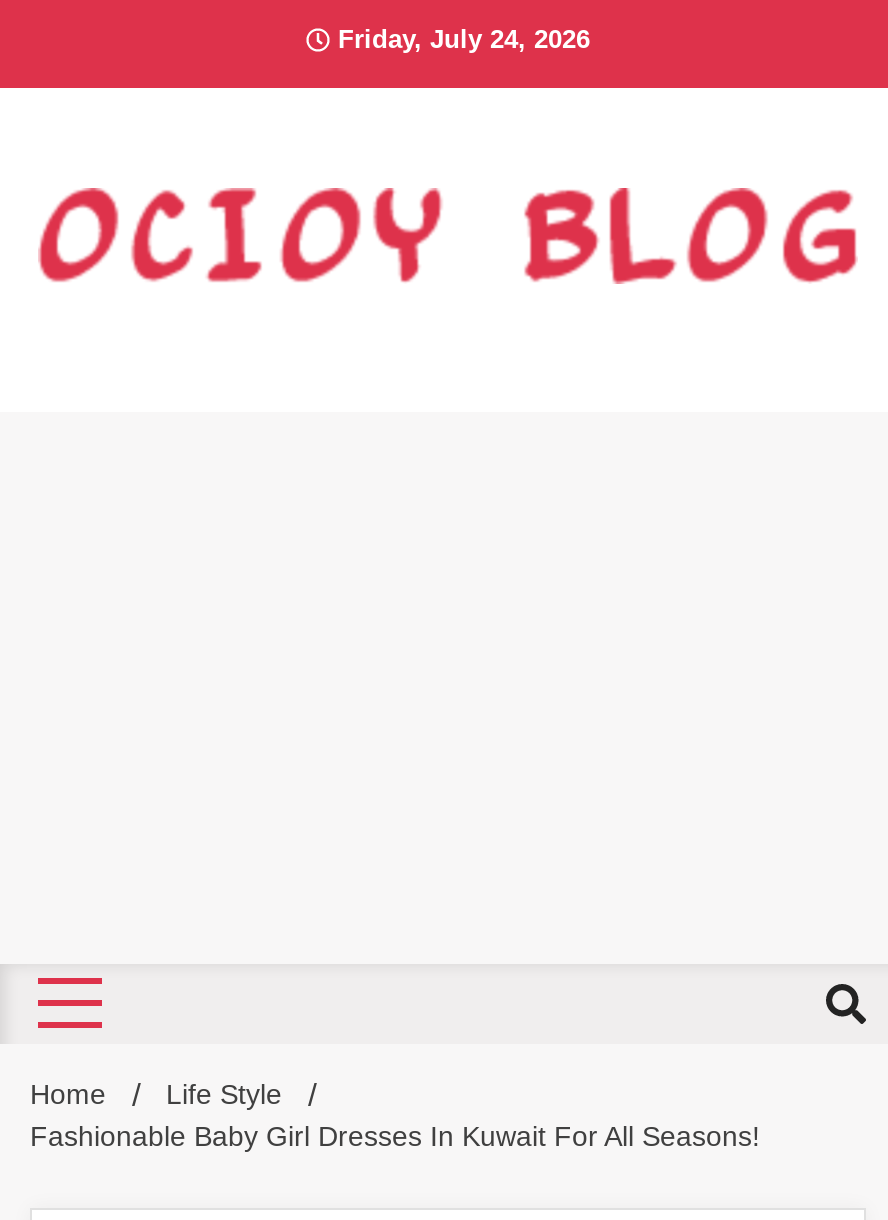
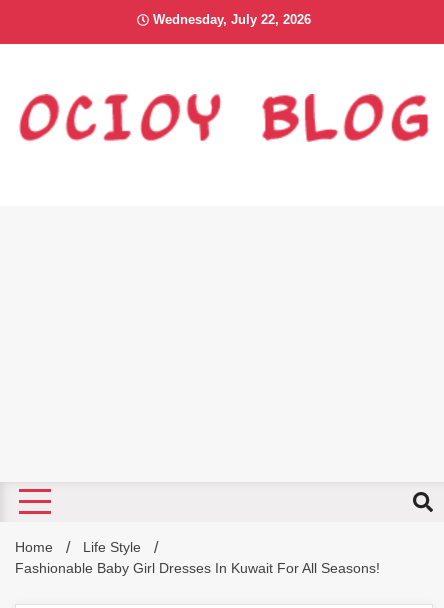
[330,24,590,54] Friday, July 24, 2026 -> [149,12,311,27] Wednesday, July 22, 2026

